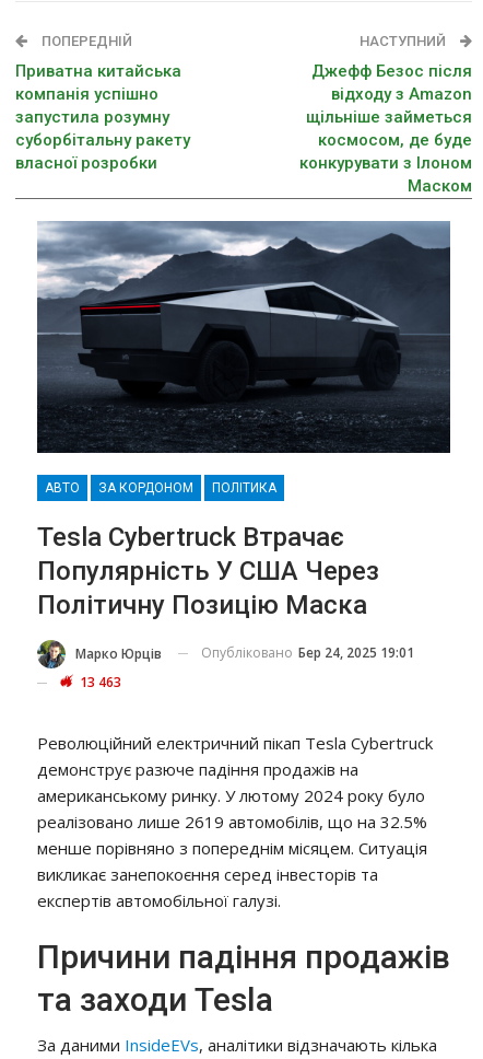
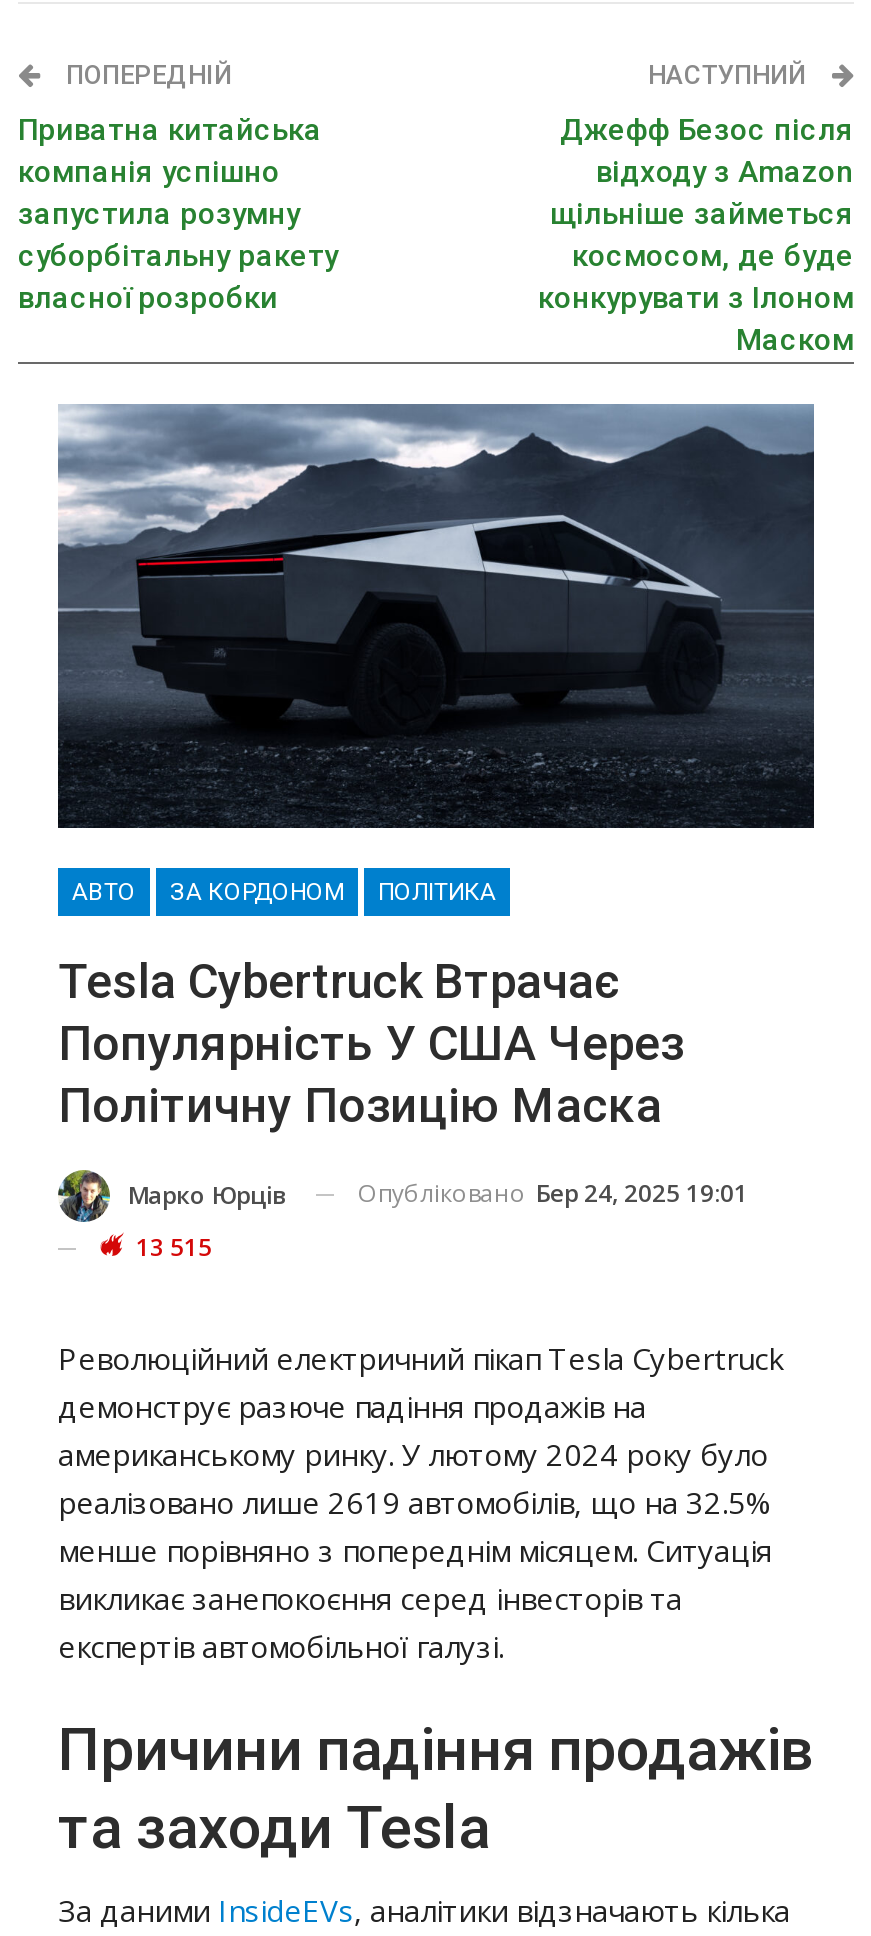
[76,673,121,691] 13 463 -> [130,1230,212,1264] 13 515

